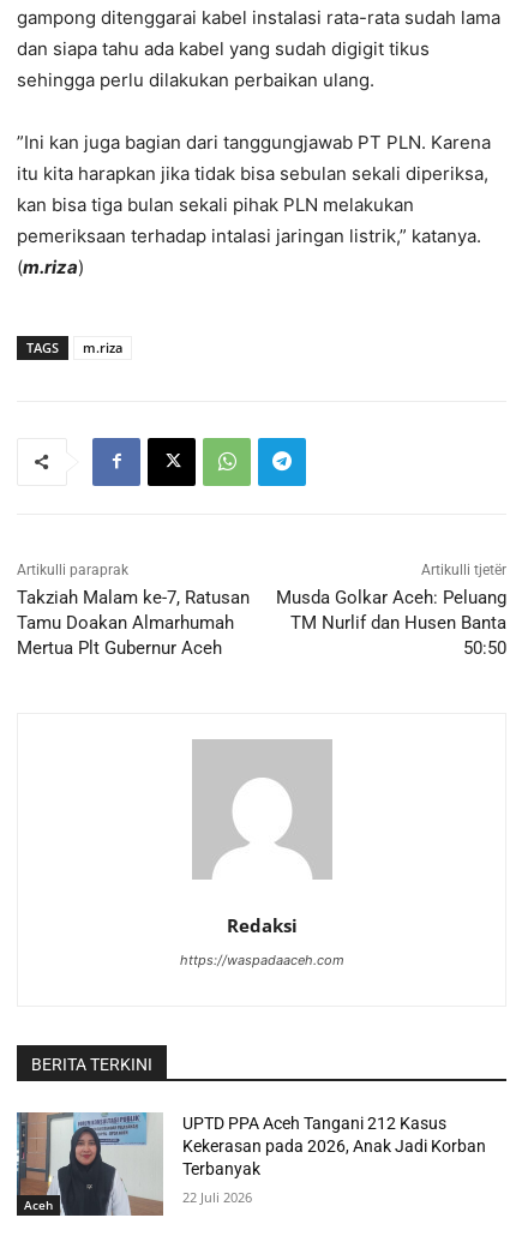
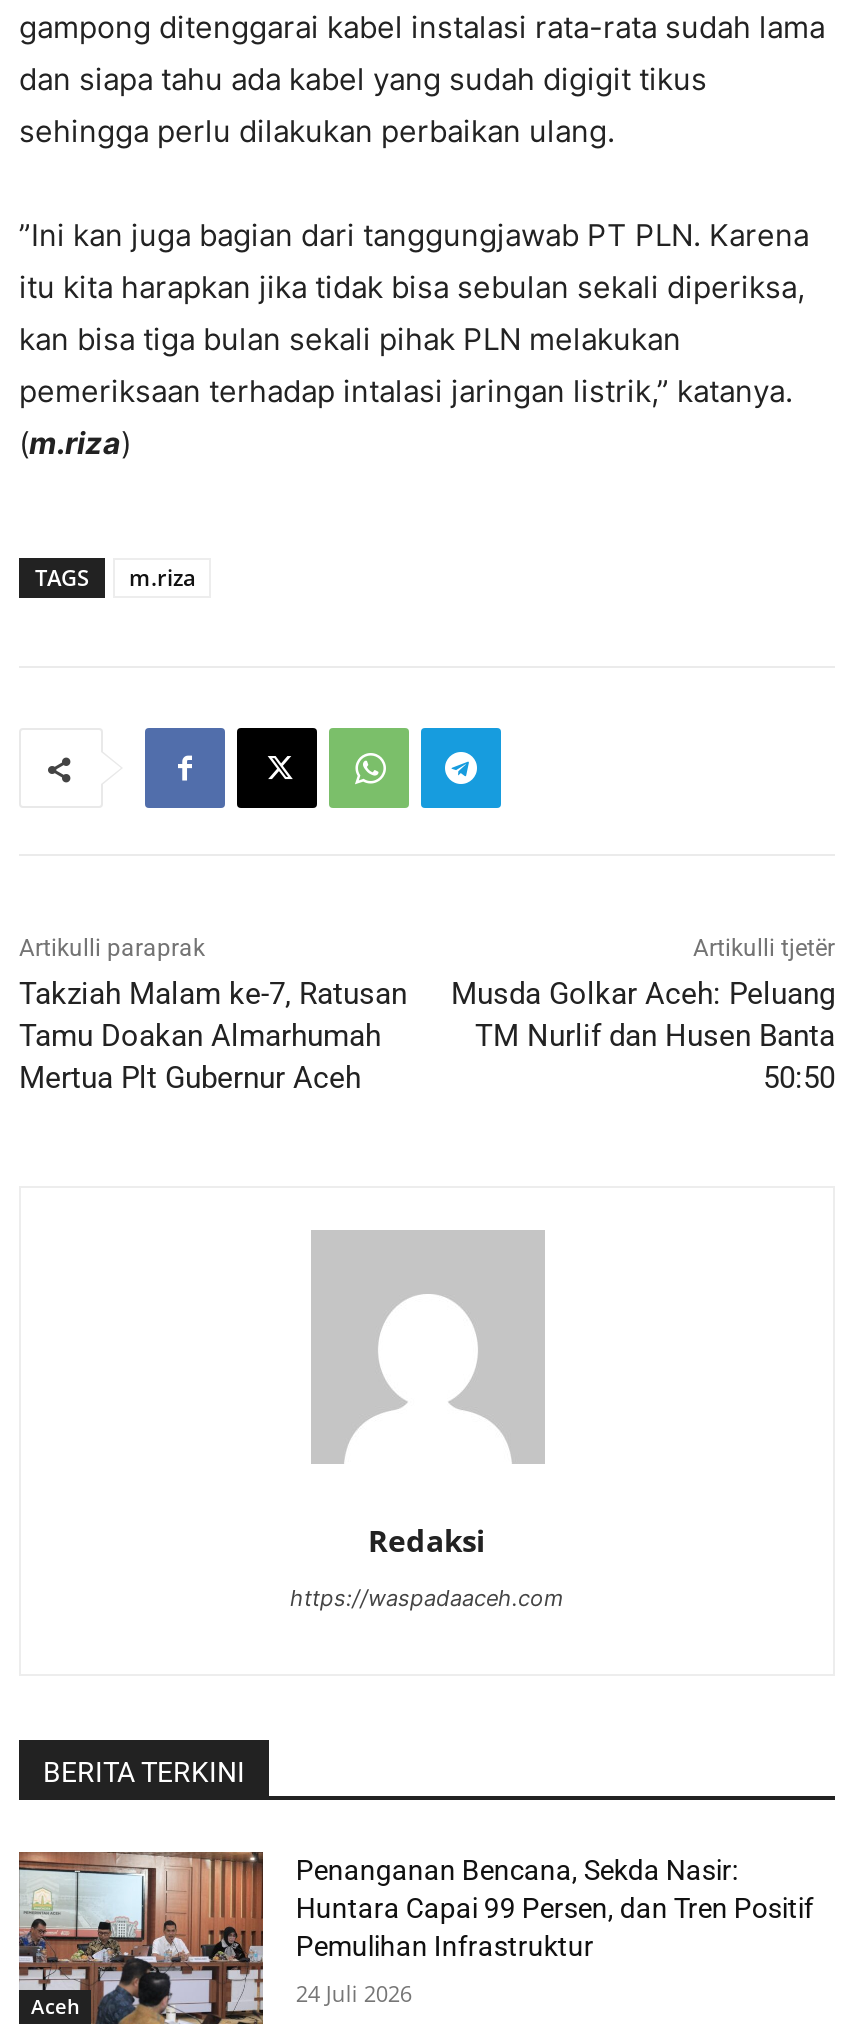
[16,1111,486,1217] [image] | UPTD PPA Aceh Tangani 212 Kasus | Kekerasan pada 2026, Anak Jadi Korban | Terbanyak -> [17,1849,814,2025] [image] | Penanganan Bencana, Sekda Nasir: | Huntara Capai 99 Persen, dan Tren Positif | Pemulihan Infrastruktur
[183,1188,252,1206] 22 Juli 2026 -> [296,1979,412,2009] 24 Juli 2026

